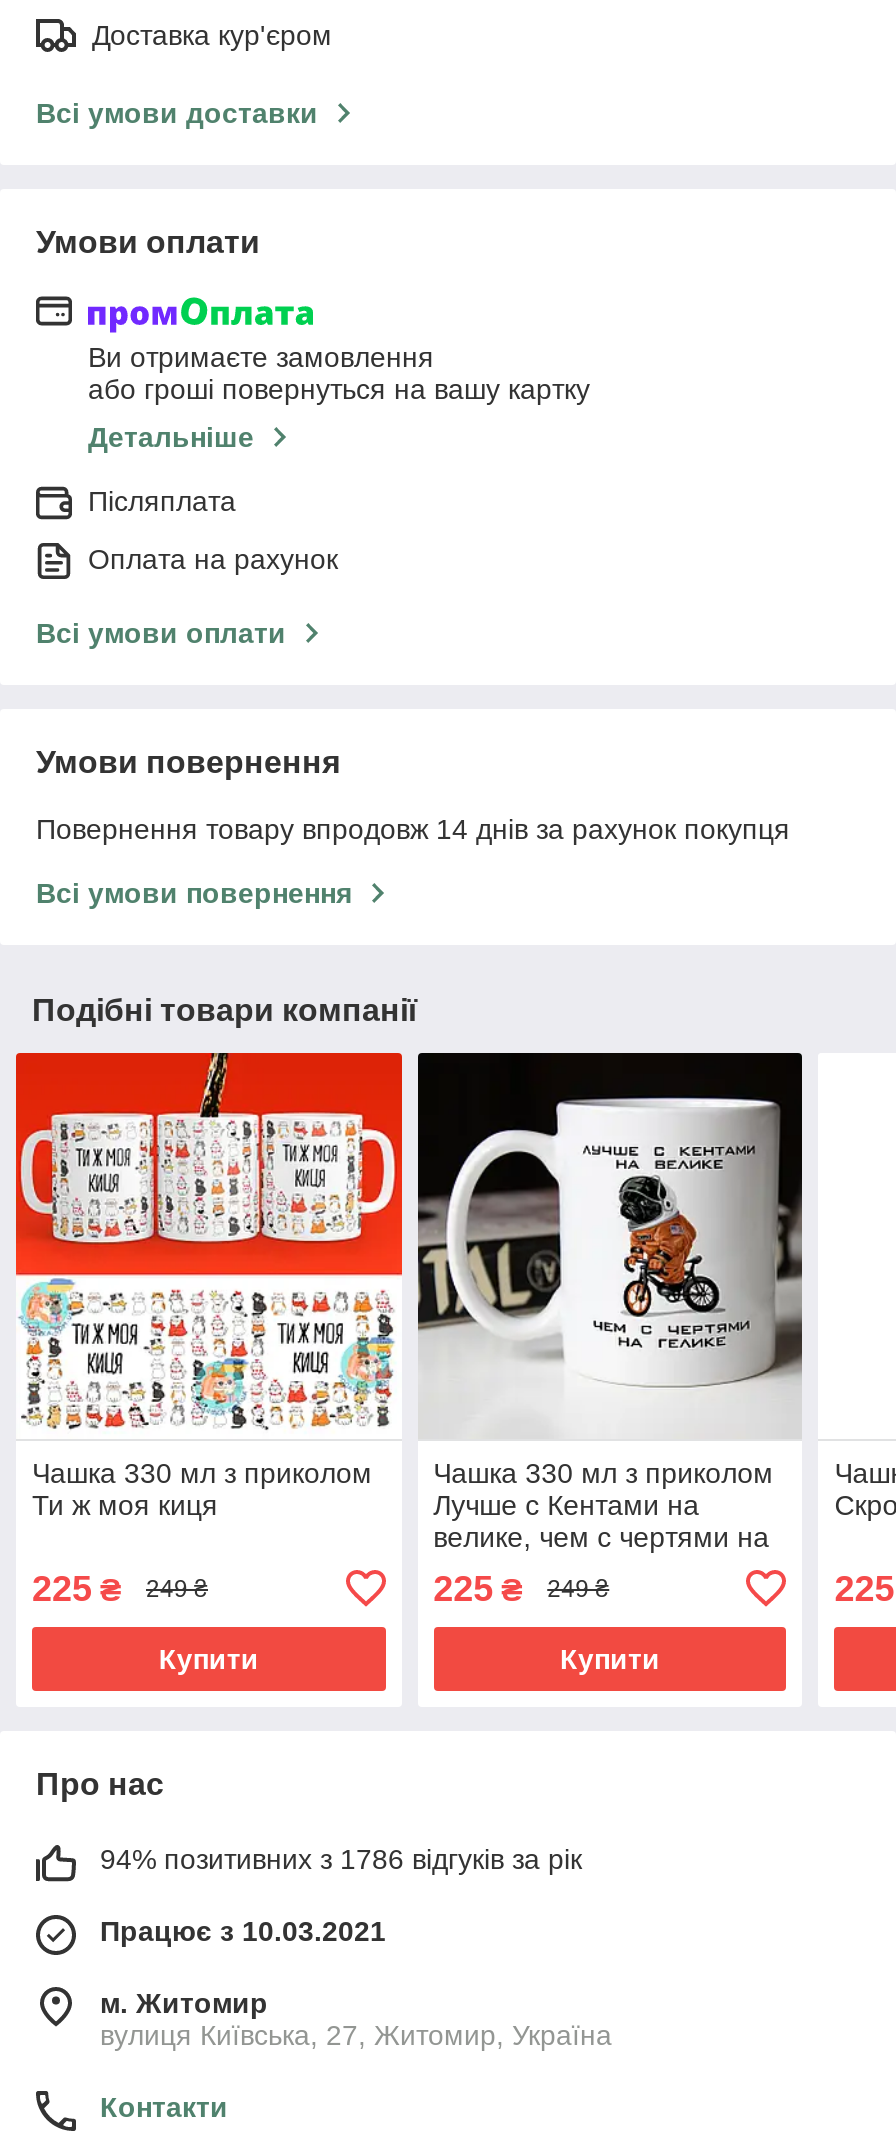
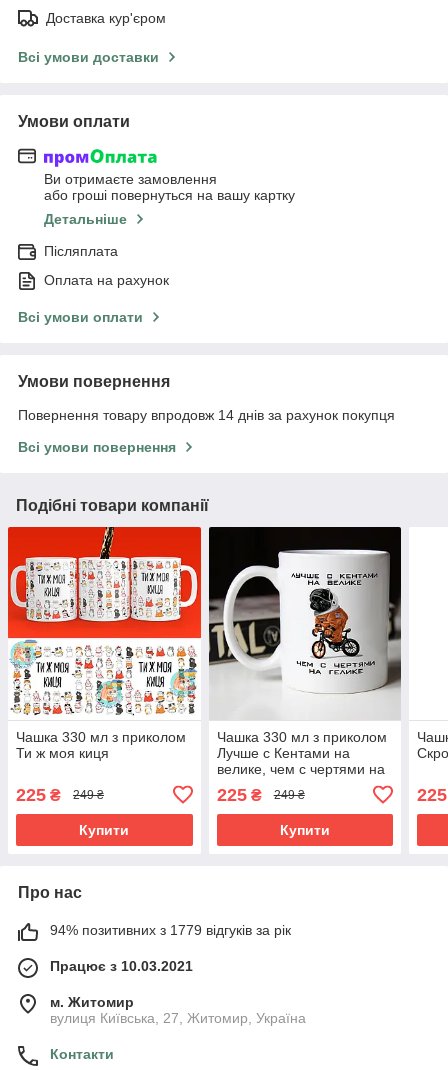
[100,1843,582,1875] 94% позитивних з 1786 відгуків за рік -> [50,922,291,938] 94% позитивних з 1779 відгуків за рік

